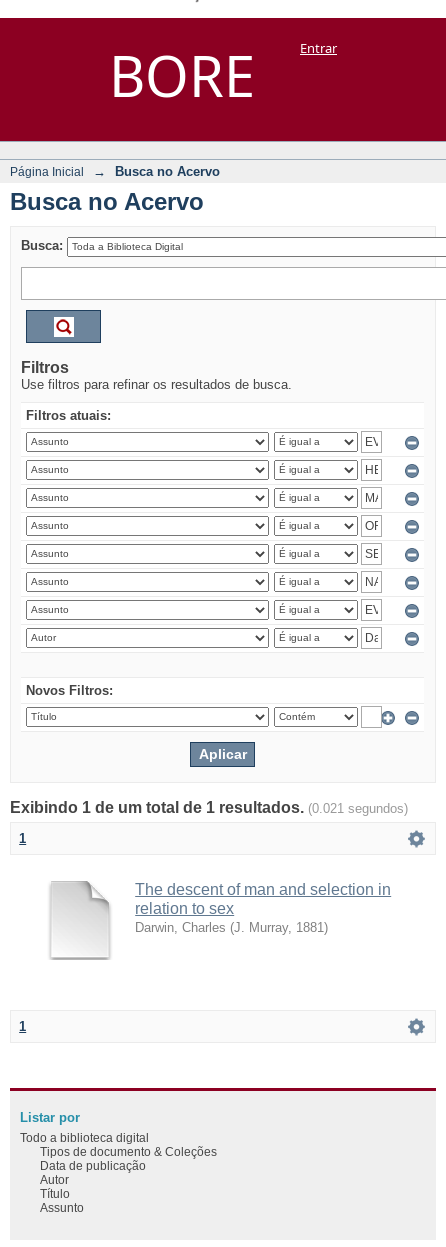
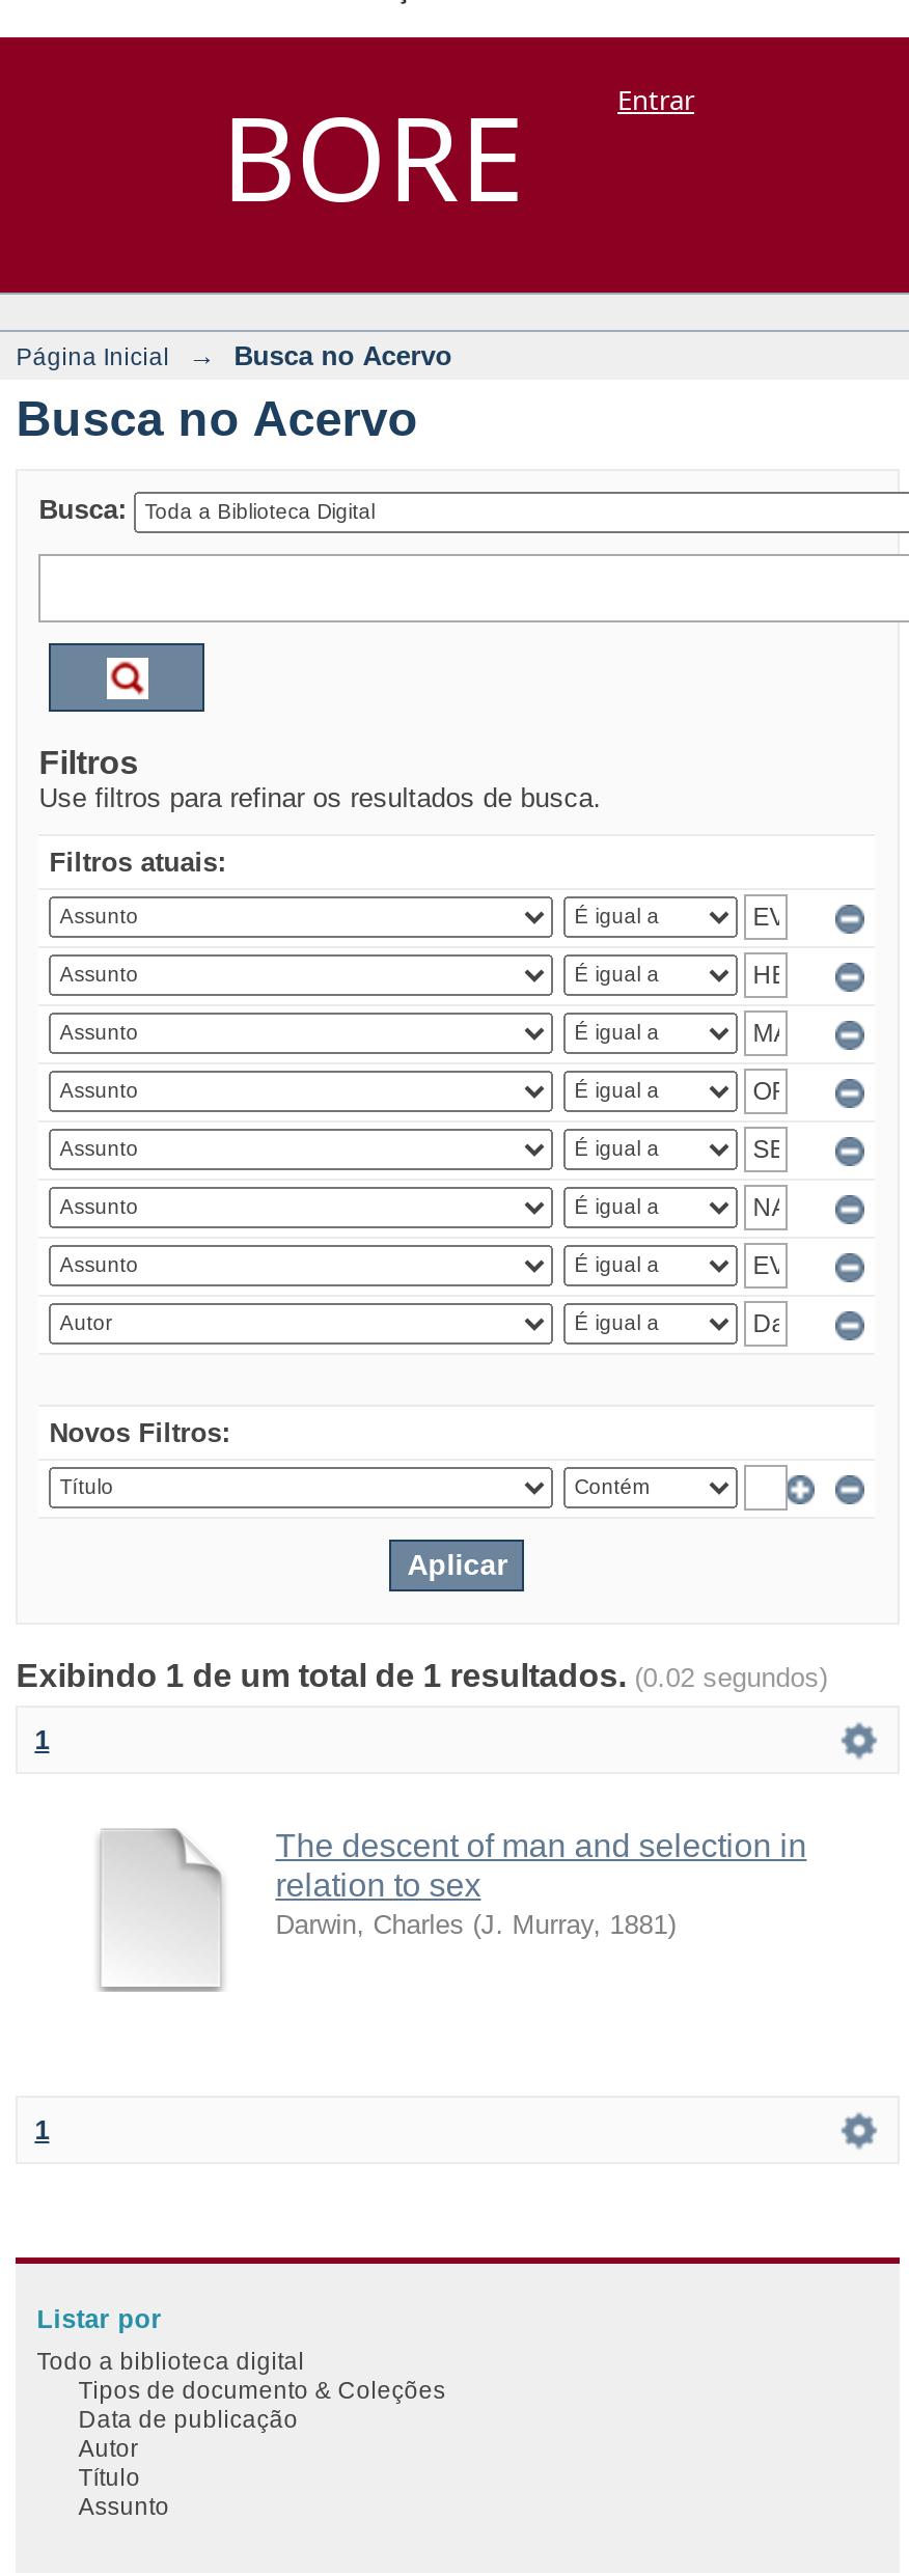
[10,799,408,816] Exibindo 1 de um total de 1 resultados. (0.021 segundos) -> [16,1658,827,1693] Exibindo 1 de um total de 1 resultados. (0.02 segundos)

